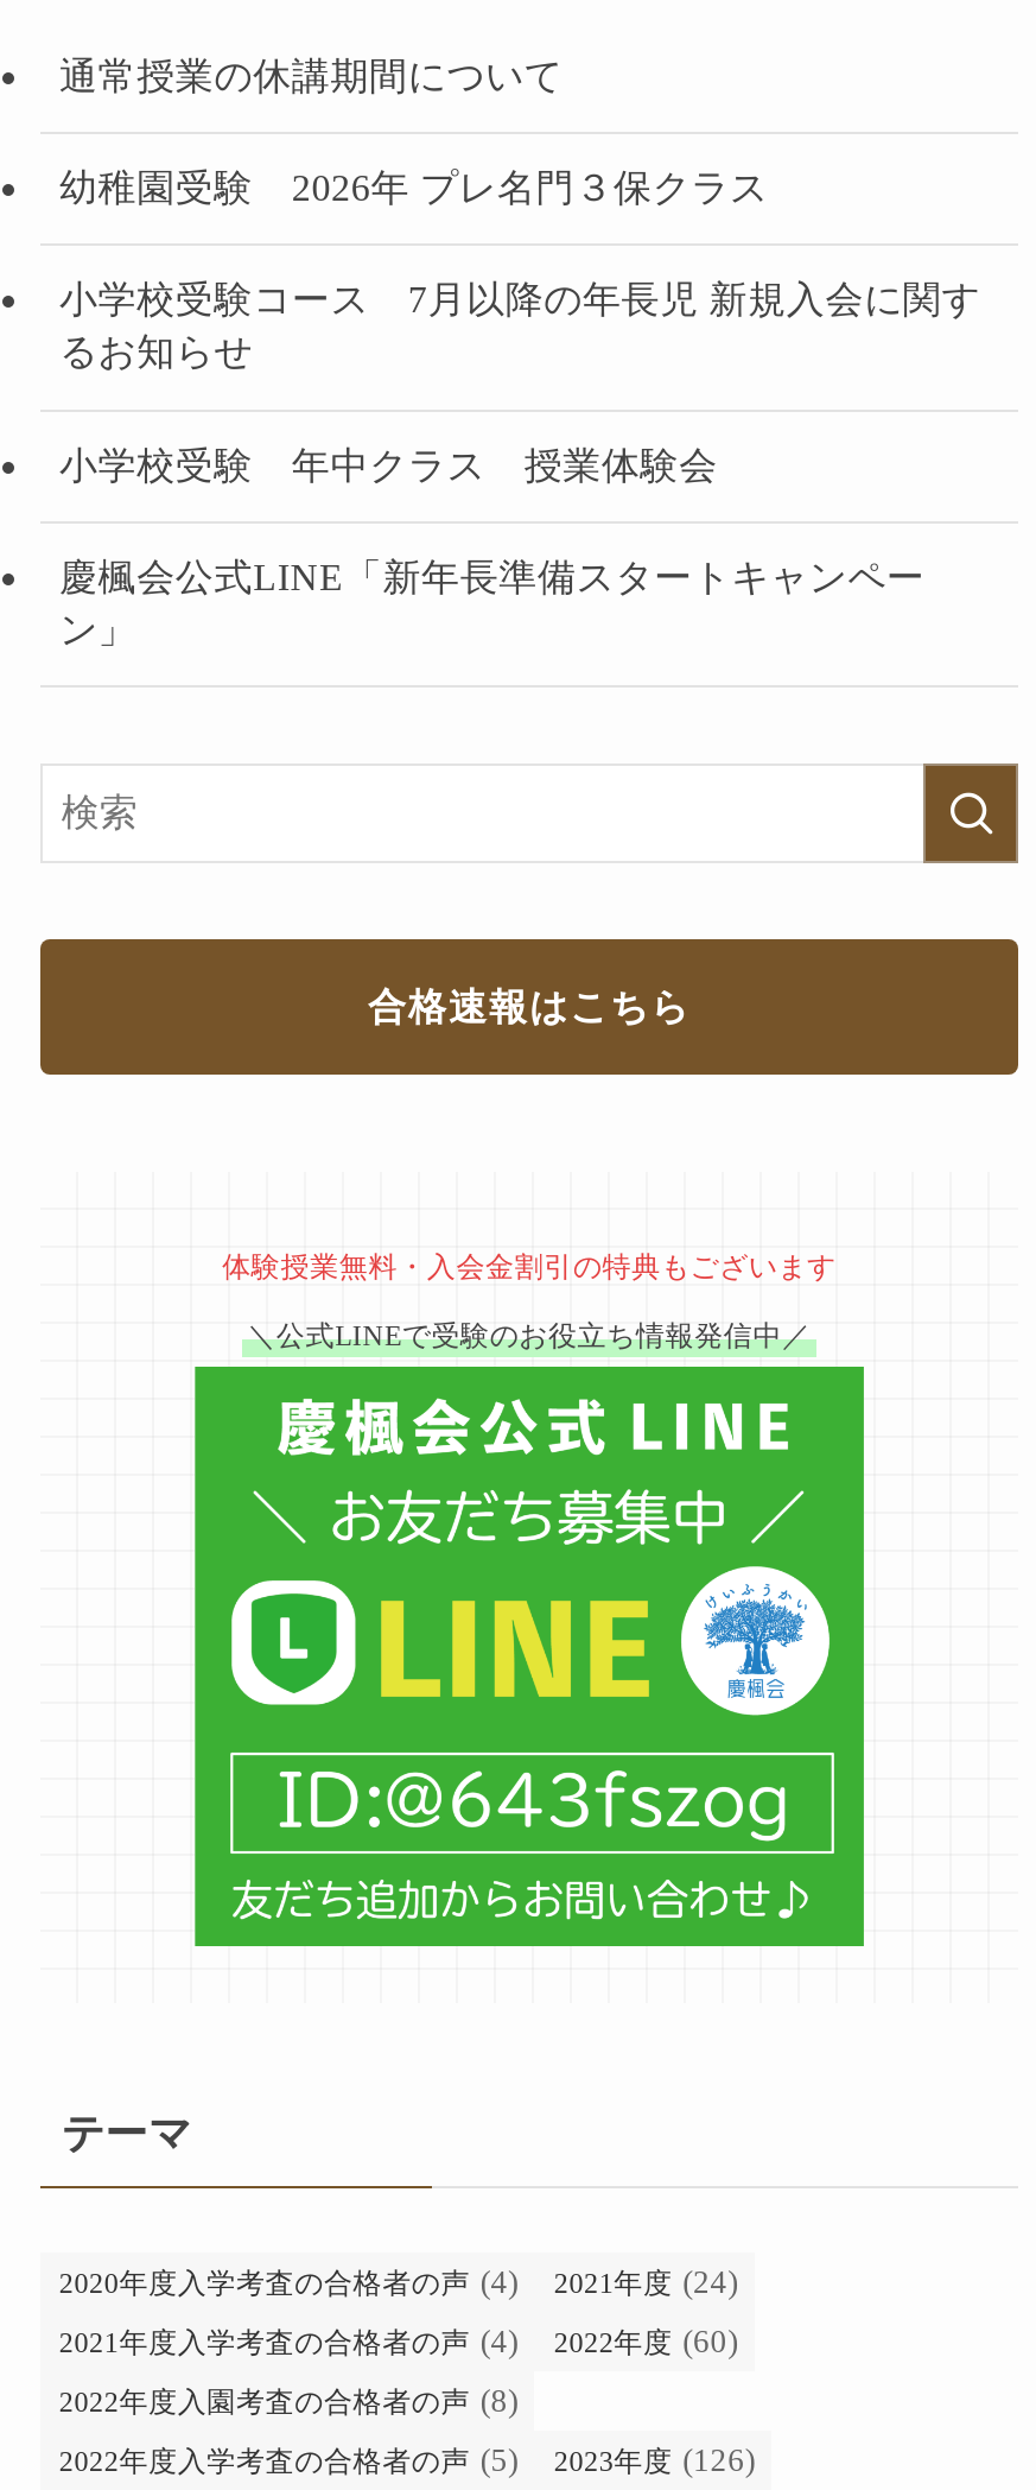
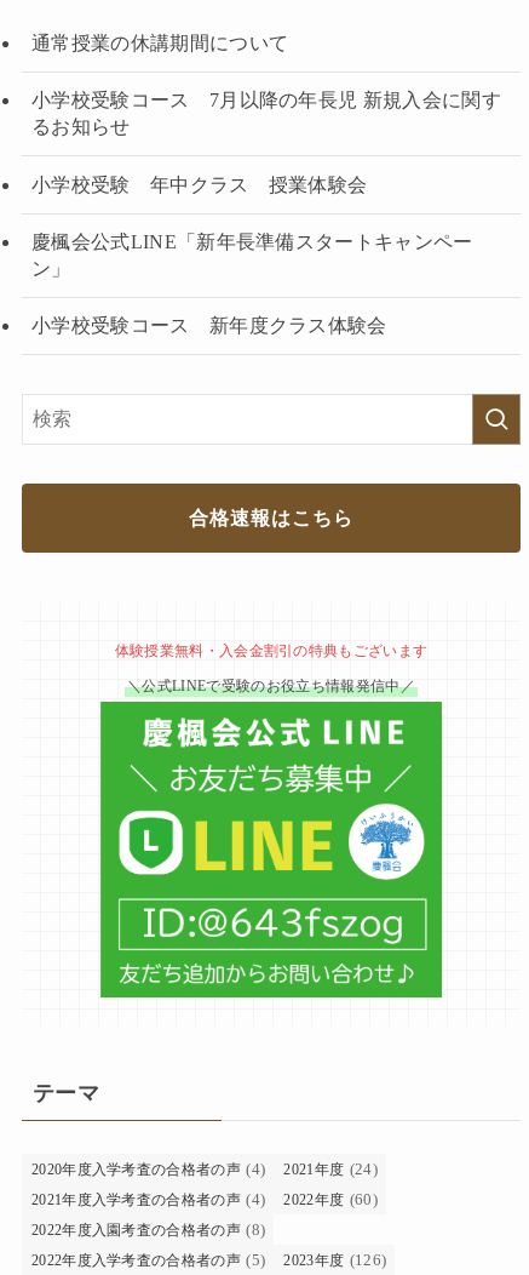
[59,168,769,209] 幼稚園受験 2026年 プレ名門３保クラス -> none
moved [59,280,980,649] -> [31,90,501,278]: 小学校受験コース 7月以降の年長児 新規入会に関す | るお知らせ | 小学校受験 年中クラス 授業体験会 | 慶楓会公式LINE「新年長準備スタートキャンペー | ン」
none -> [31,315,387,336] 小学校受験コース 新年度クラス体験会

